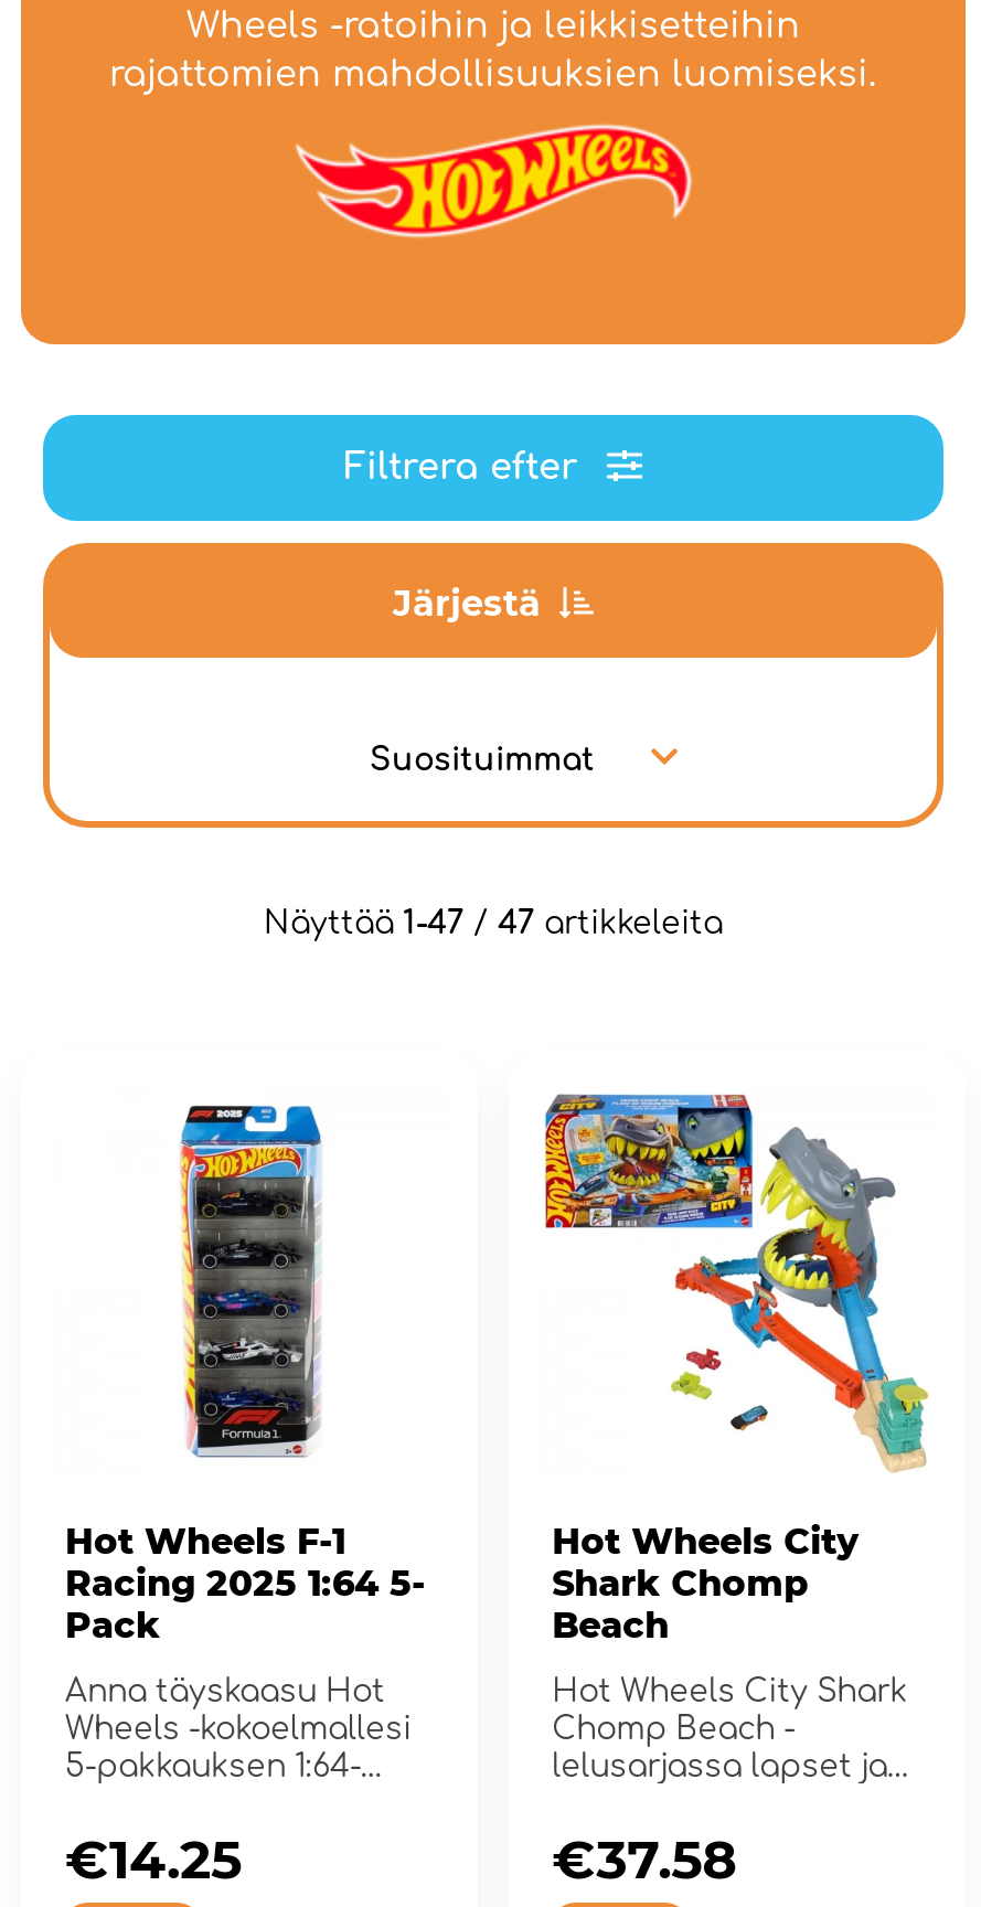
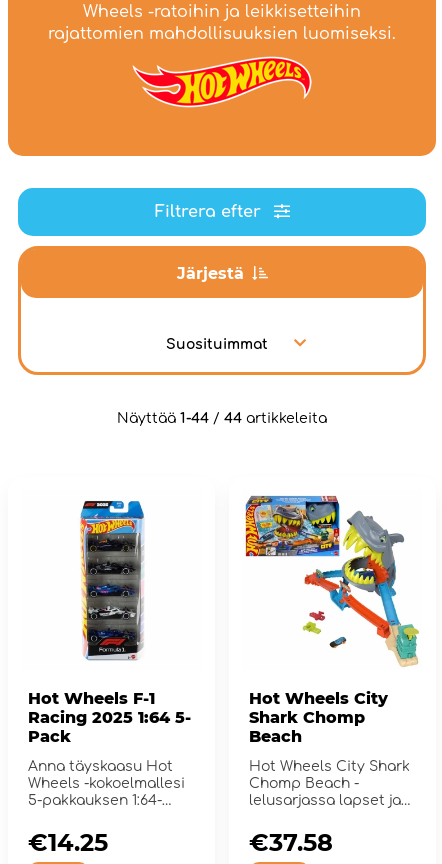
[264,906,723,939] Näyttää 1-47 / 47 artikkeleita -> [117,410,327,425] Näyttää 1-44 / 44 artikkeleita

